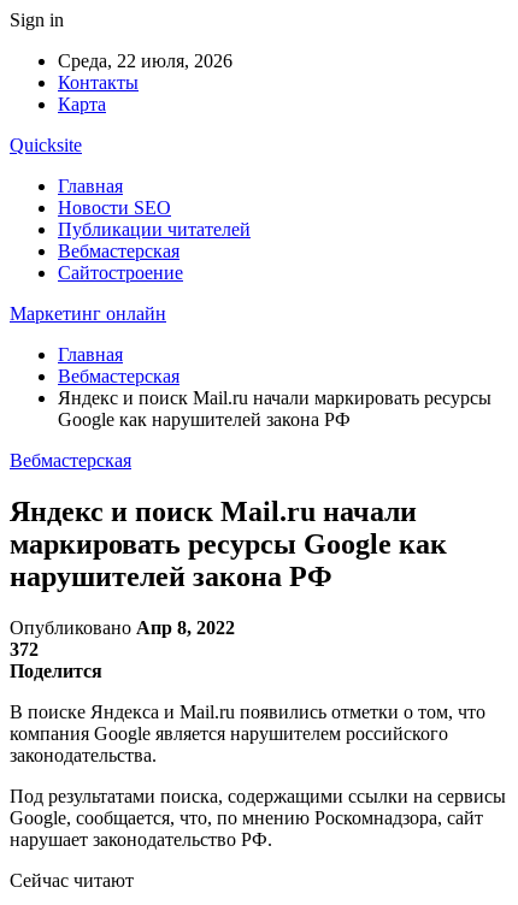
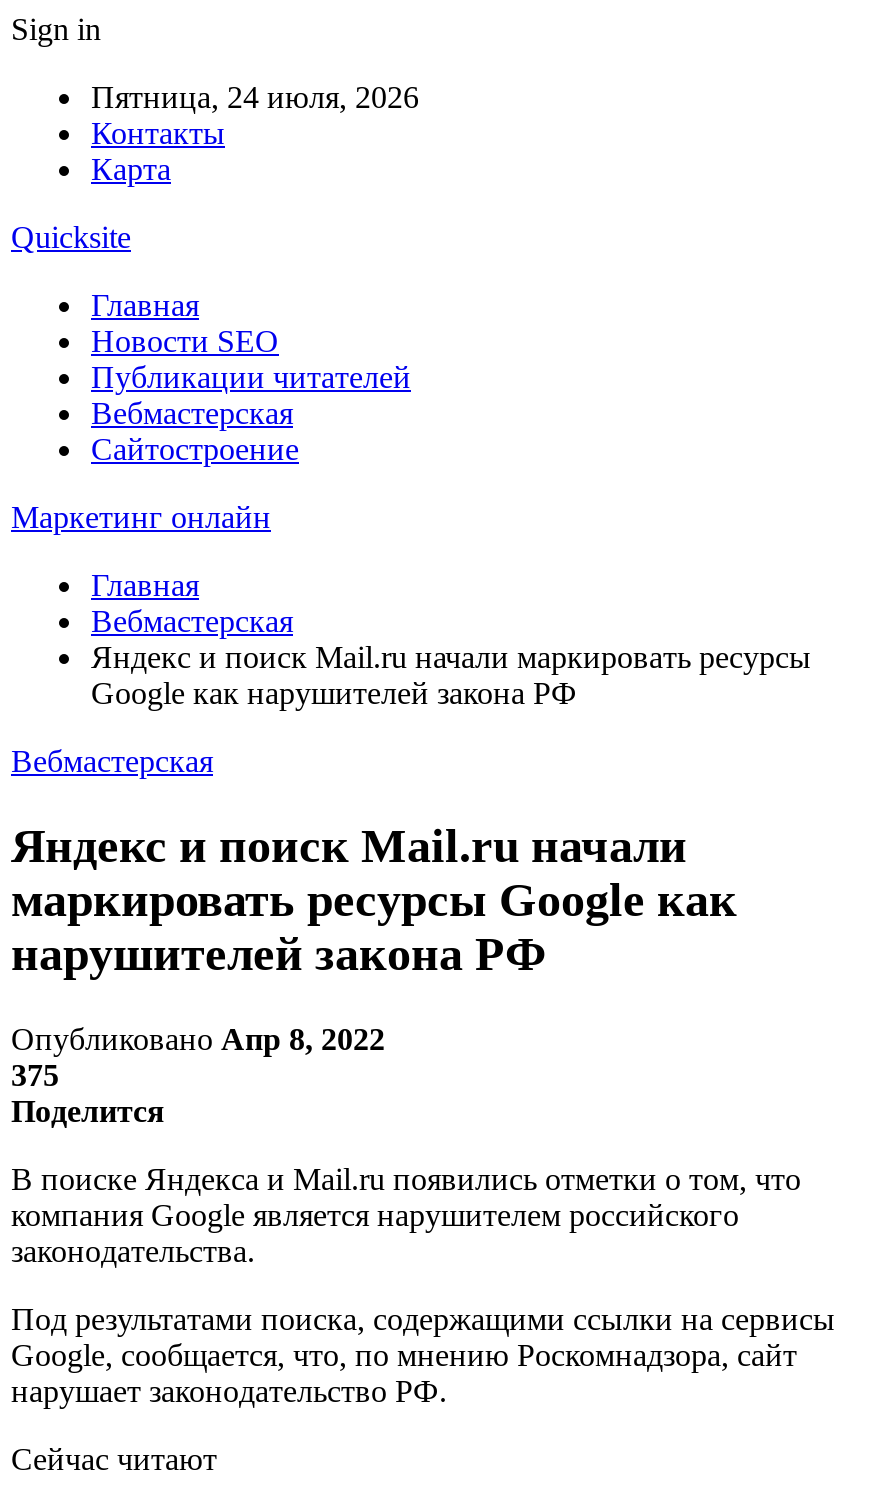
[58,51,232,71] Среда, 22 июля, 2026 -> [91,80,419,114] Пятница, 24 июля, 2026
[10,639,39,659] 372 -> [11,1058,59,1092] 375

